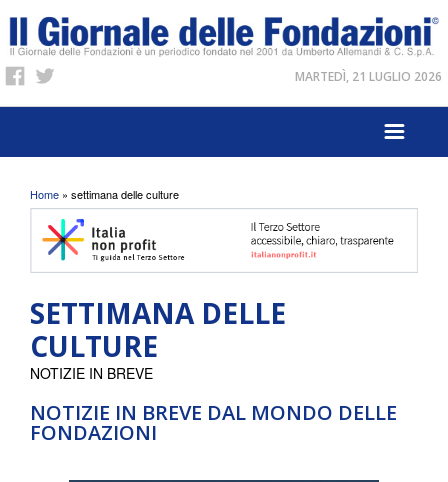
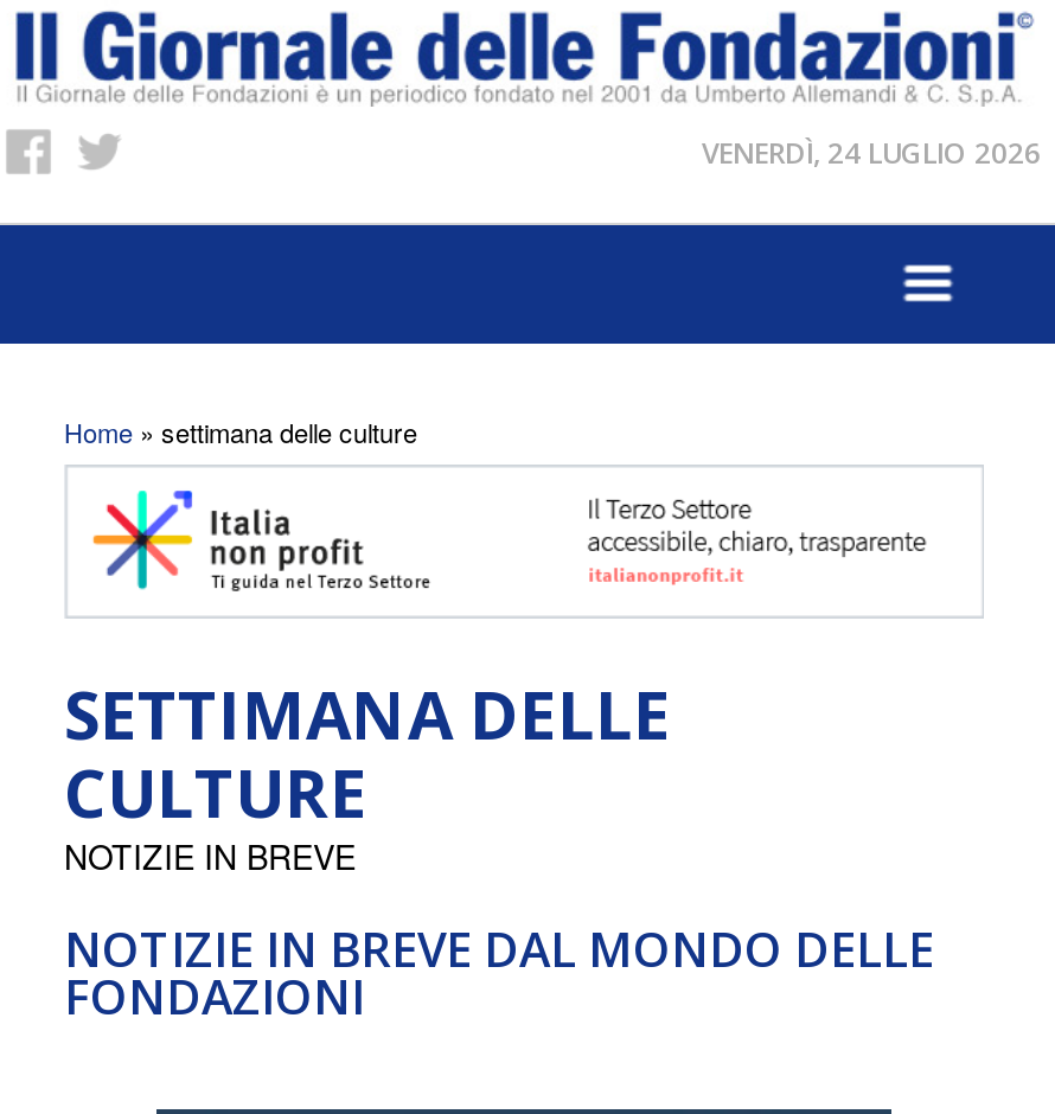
[295,68,442,85] MARTEDÌ, 21 LUGLIO 2026 -> [702,133,1041,173] VENERDÌ, 24 LUGLIO 2026

